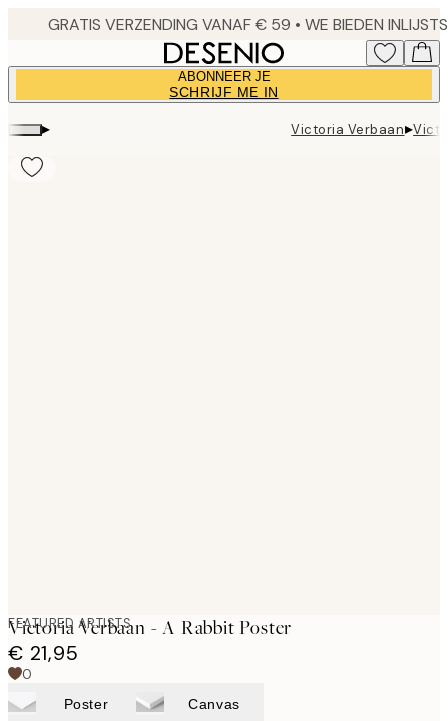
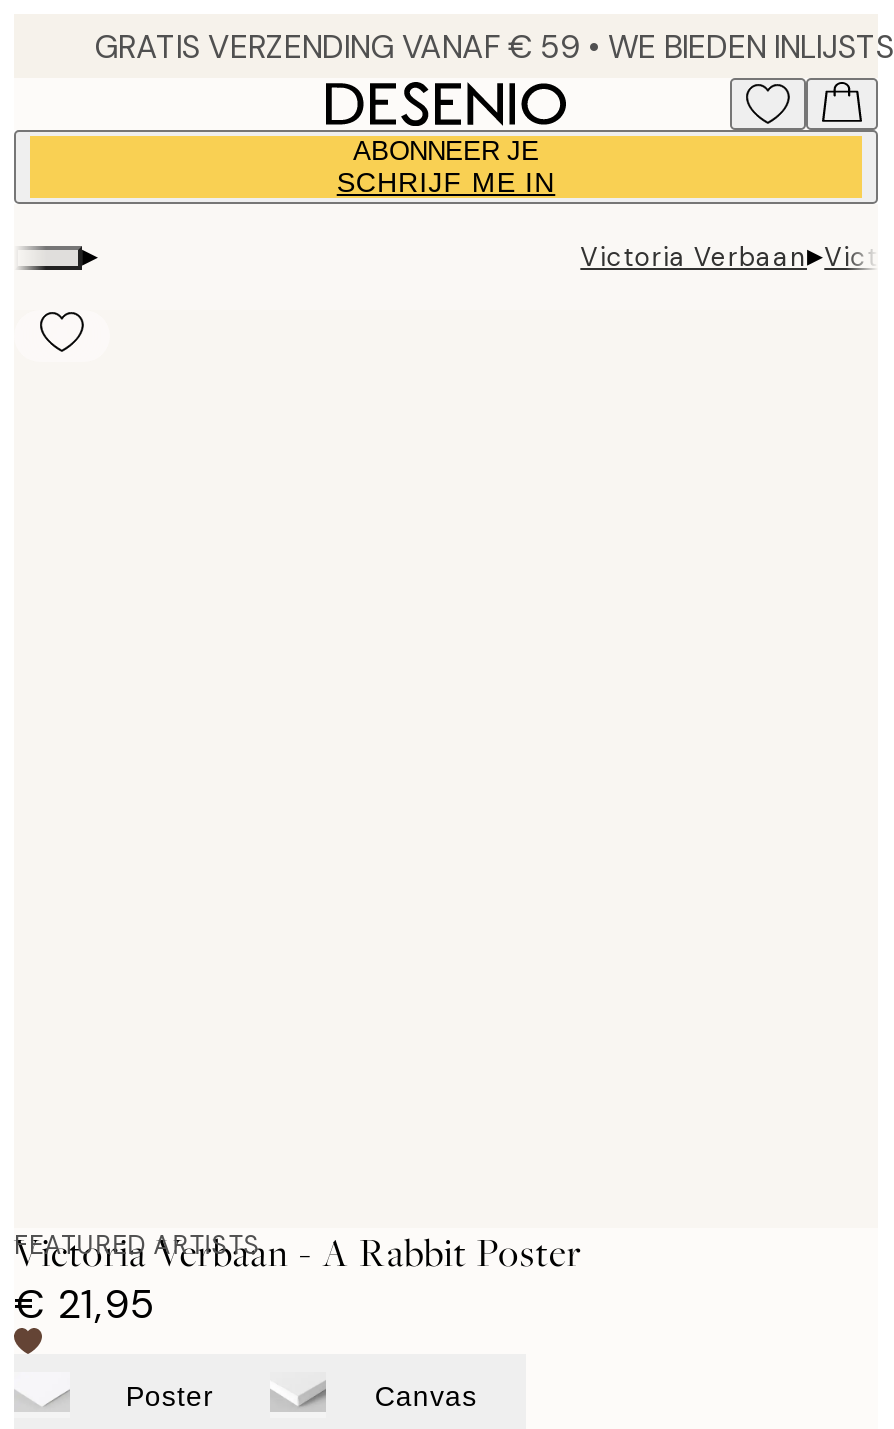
[22,666,32,683] 0 -> none

